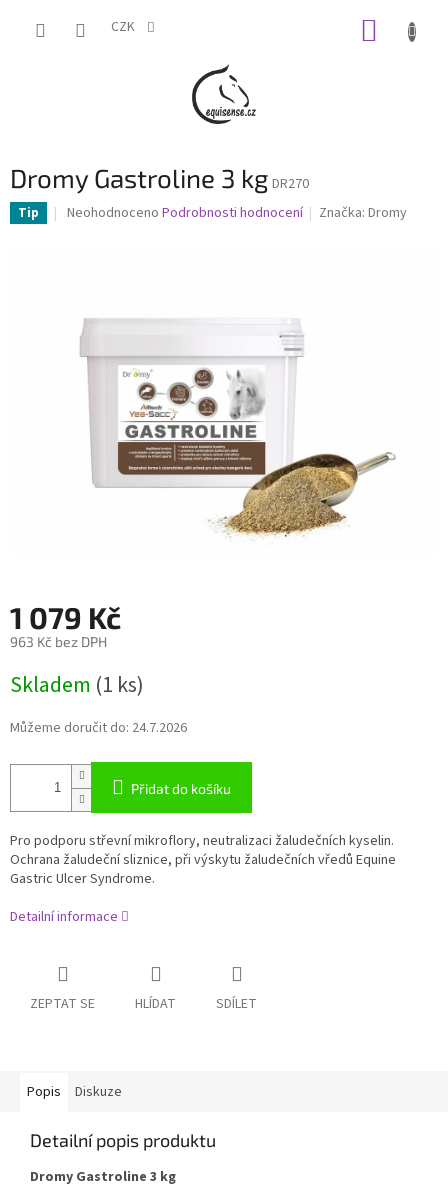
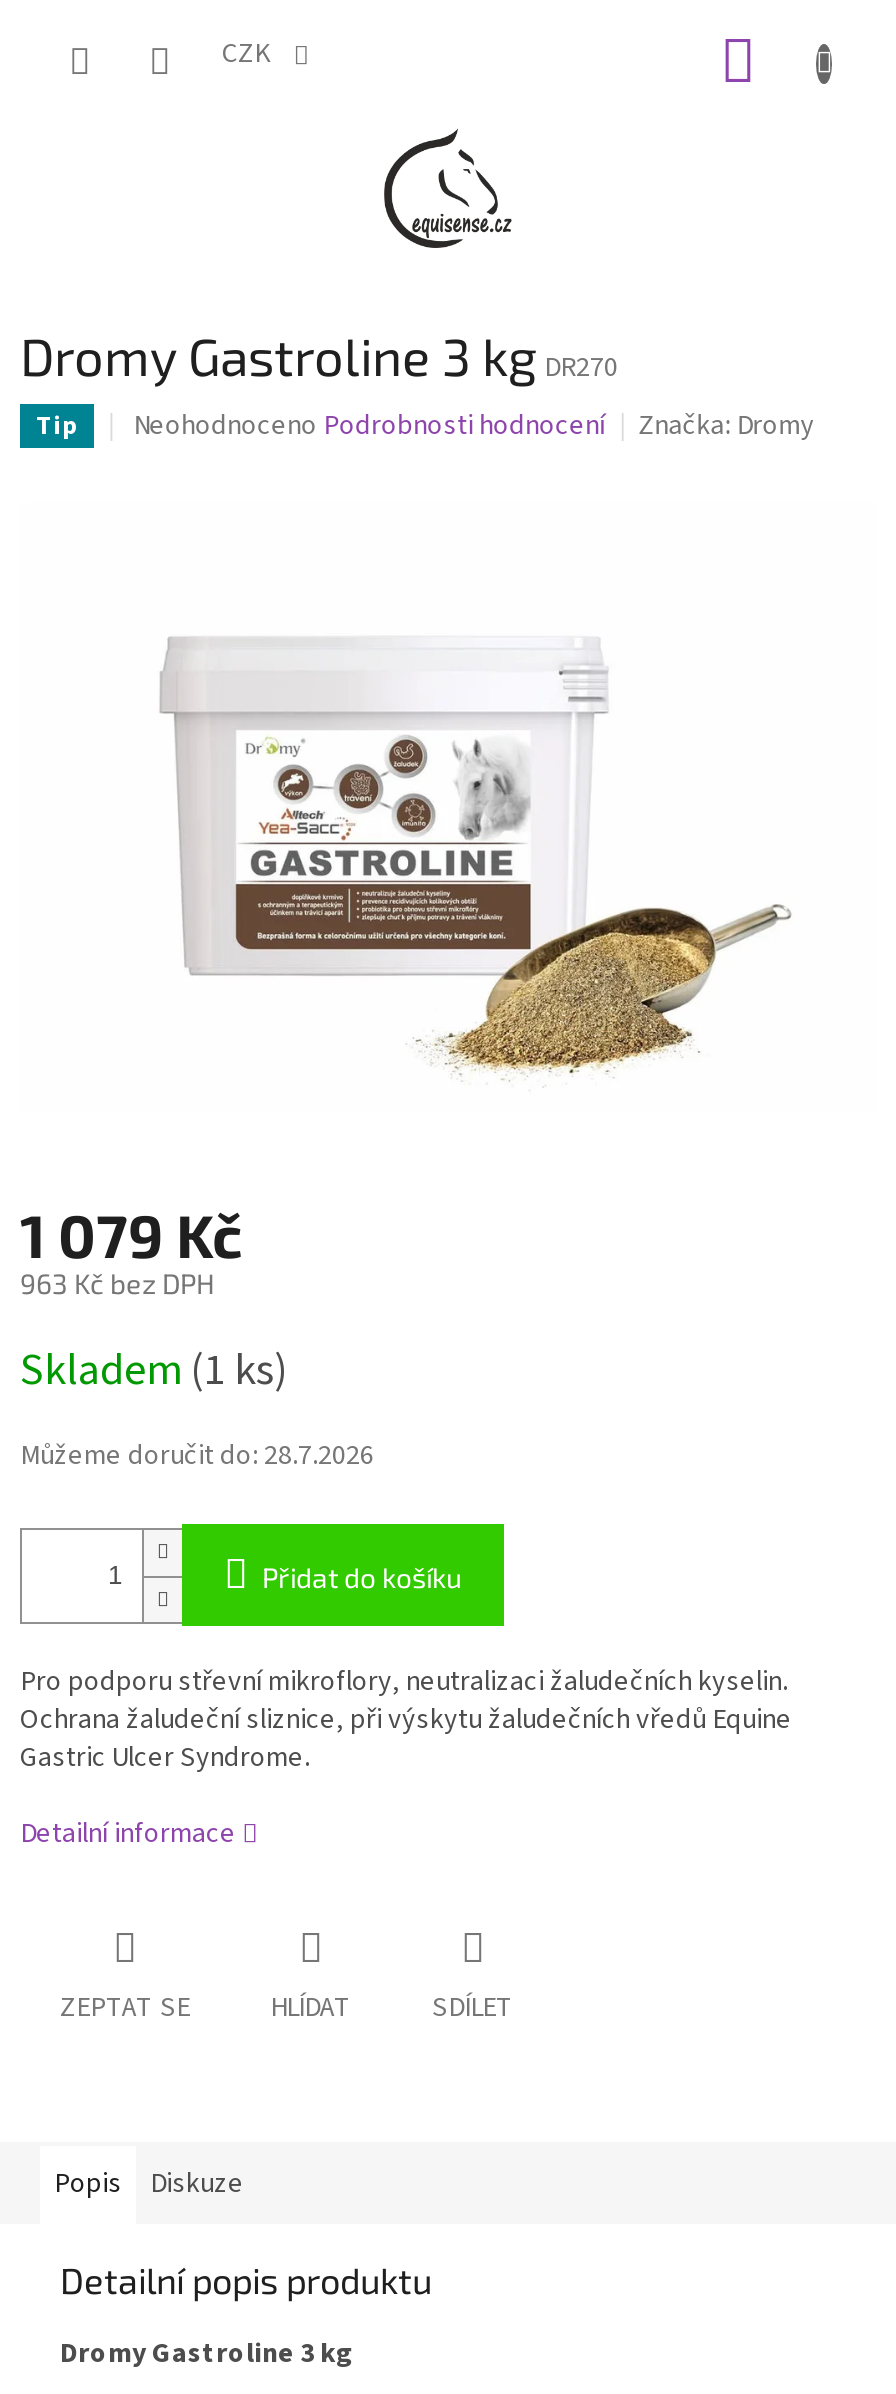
[10,718,187,738] Můžeme doručit do: 24.7.2026 -> [20,1437,374,1477] Můžeme doručit do: 28.7.2026

